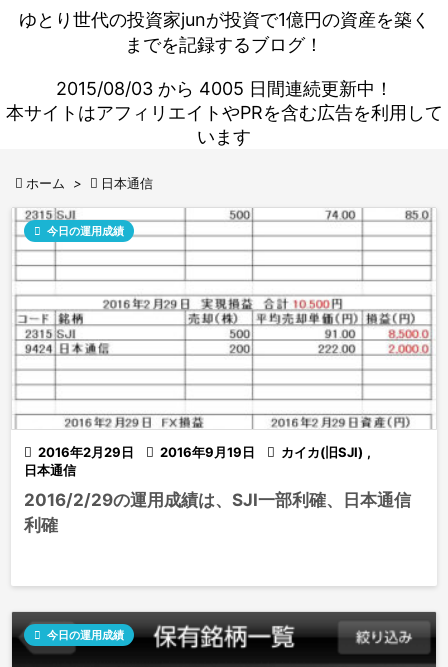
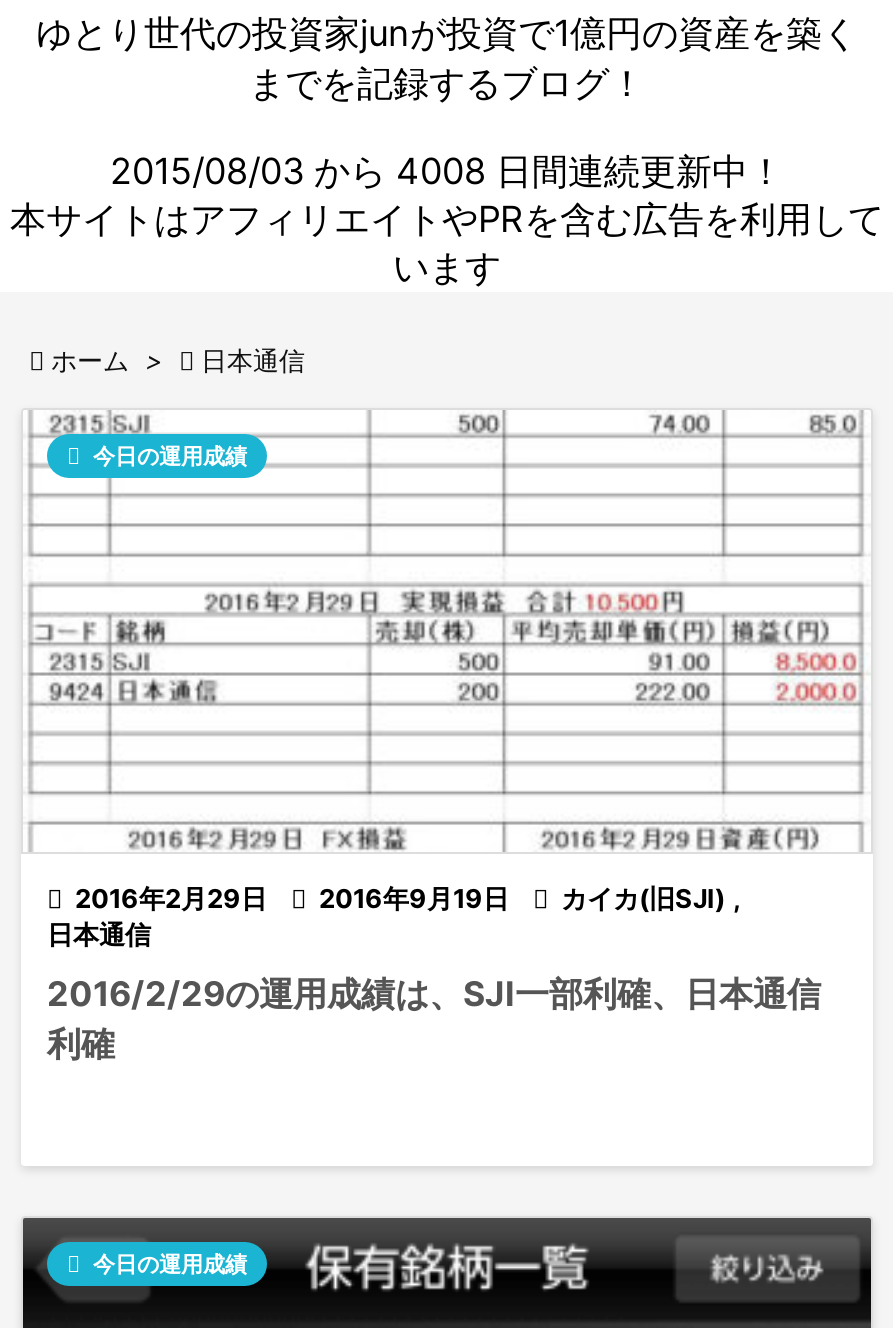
[55,78,392,99] 2015/08/03 から 4005 日間連続更新中！ -> [110,150,784,192] 2015/08/03 から 4008 日間連続更新中！

